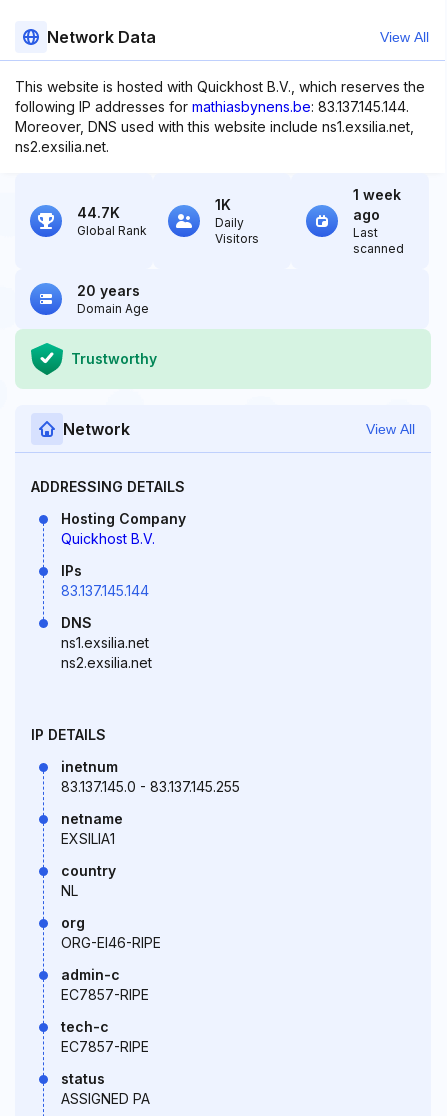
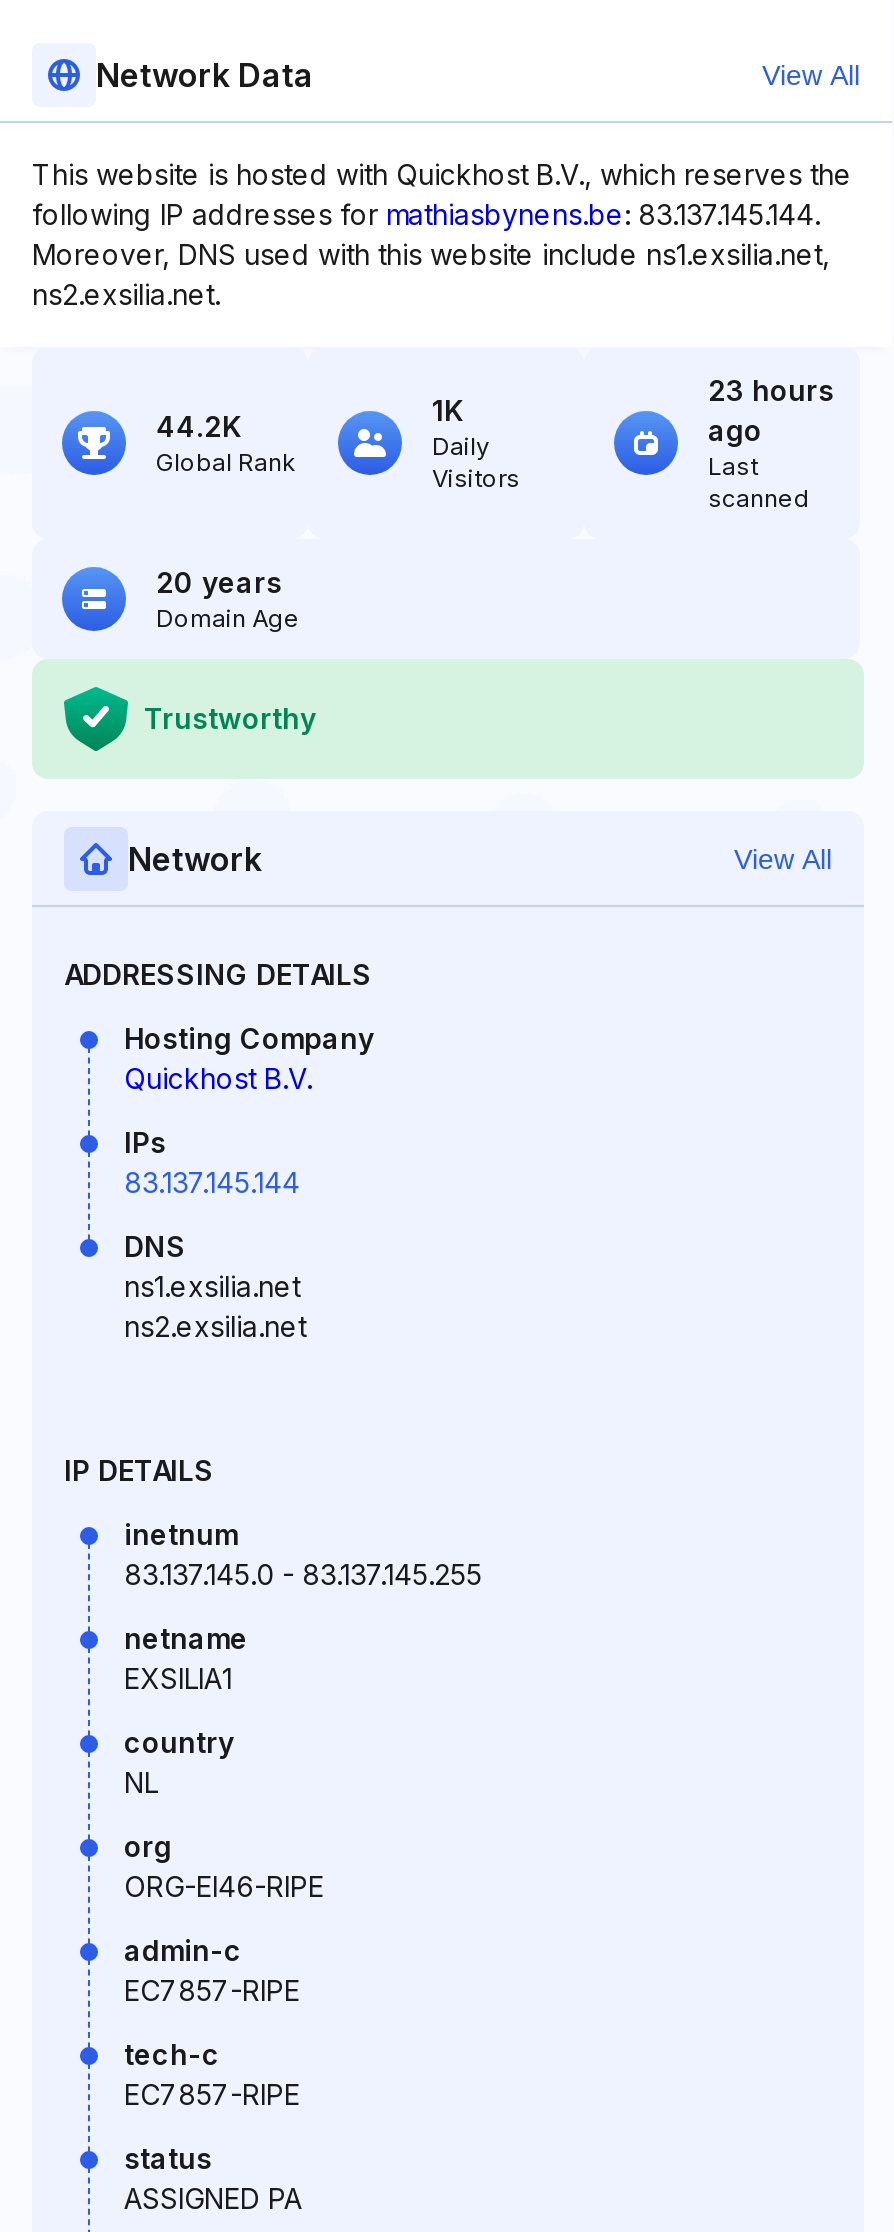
[353,186,401,203] 1 week -> [708,373,834,407] 23 hours
[77,204,120,221] 44.7K -> [156,409,242,443] 44.2K

